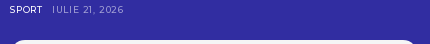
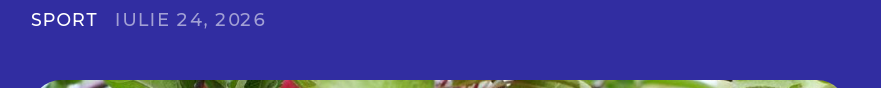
[10,4,124,15] SPORT IULIE 21, 2026 -> [31,7,265,29] SPORT IULIE 24, 2026

